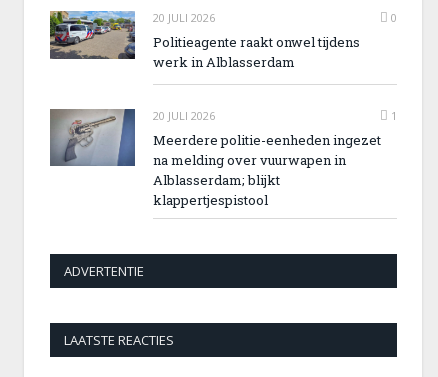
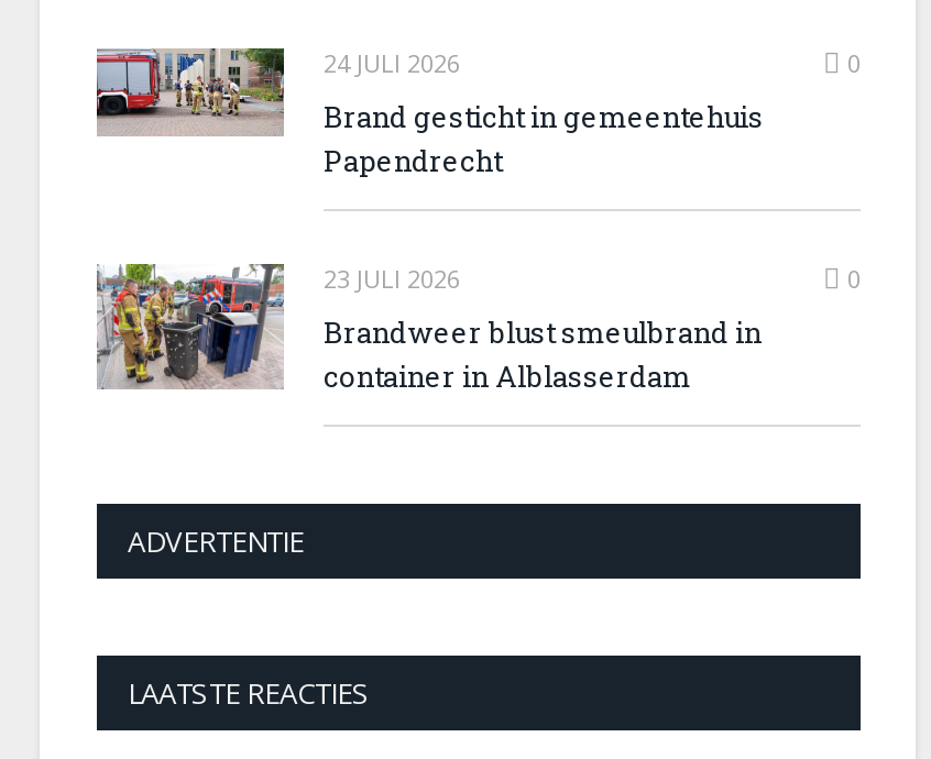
[50,10,215,60] [image] | 20 JULI 2026 -> [95,46,460,136] [image] | 24 JULI 2026
[153,33,360,71] Politieagente raakt onwel tijdens | werk in Alblasserdam -> [324,97,764,181] Brand gesticht in gemeentehuis | Papendrecht
[50,108,397,209] [image] | 20 JULI 2026 | 1 | Meerdere politie-eenheden ingezet | na melding over vuurwapen in | Alblasserdam; blijkt | klappertjespistool -> [97,262,861,397] [image] | 23 JULI 2026 | 0 | Brandweer blust smeulbrand in | container in Alblasserdam

